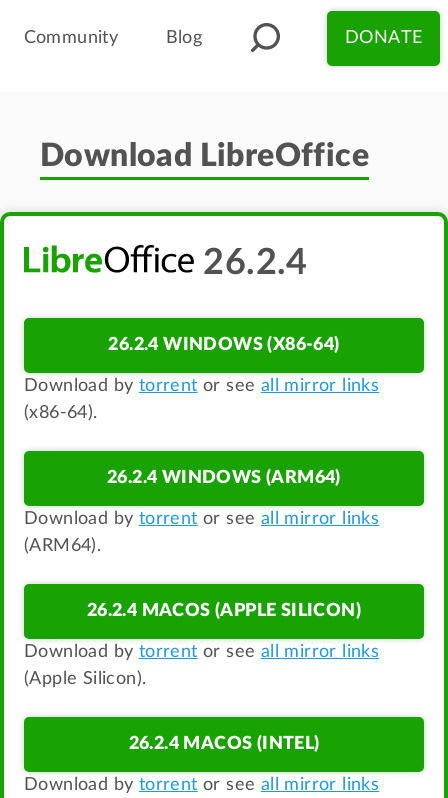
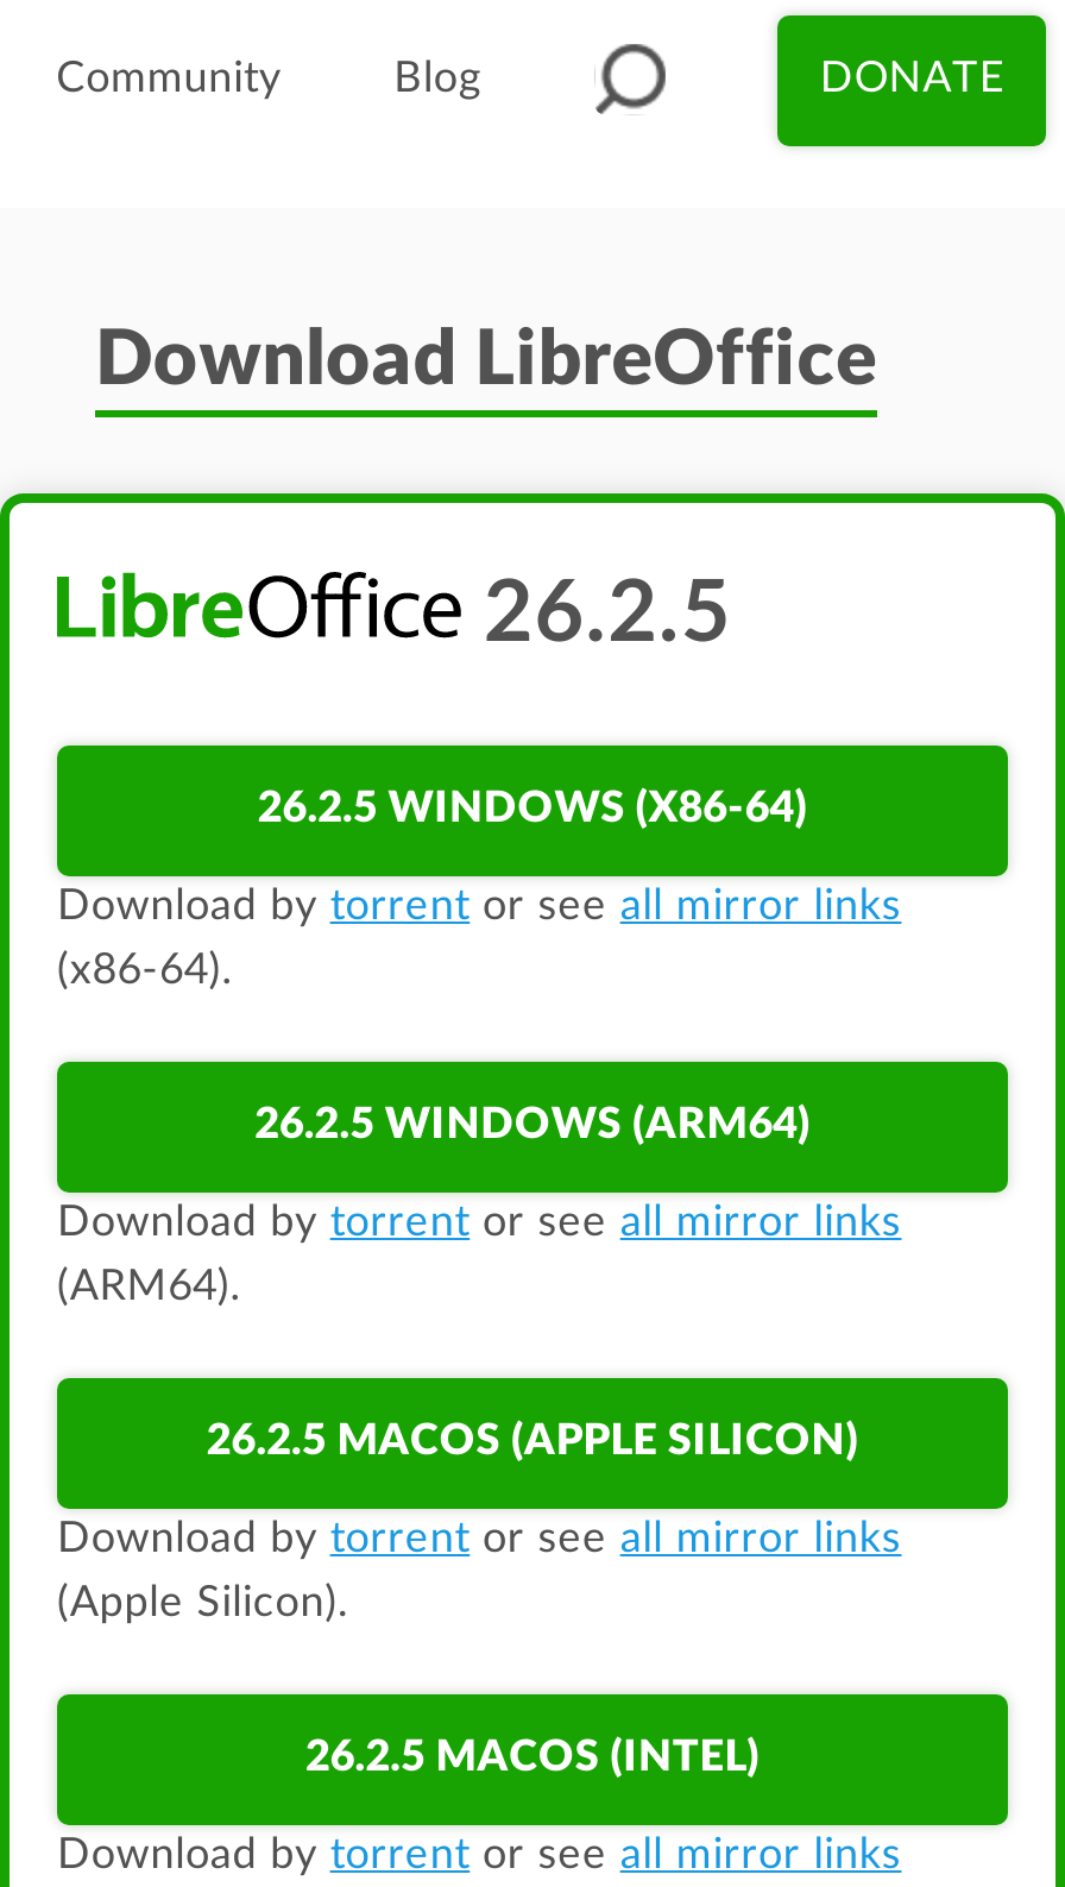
[194,245,308,281] 26.2.4 -> [461,571,732,657] 26.2.5
[108,336,340,354] 26.2.4 WINDOWS (X86-64) -> [258,787,807,830] 26.2.5 WINDOWS (X86-64)
[107,469,341,487] 26.2.4 WINDOWS (ARM64) -> [255,1104,810,1146] 26.2.5 WINDOWS (ARM64)
[87,602,361,620] 26.2.4 MACOS (APPLE SILICON) -> [207,1420,858,1463] 26.2.5 MACOS (APPLE SILICON)
[128,735,319,753] 26.2.4 MACOS (INTEL) -> [305,1736,760,1779] 26.2.5 MACOS (INTEL)

